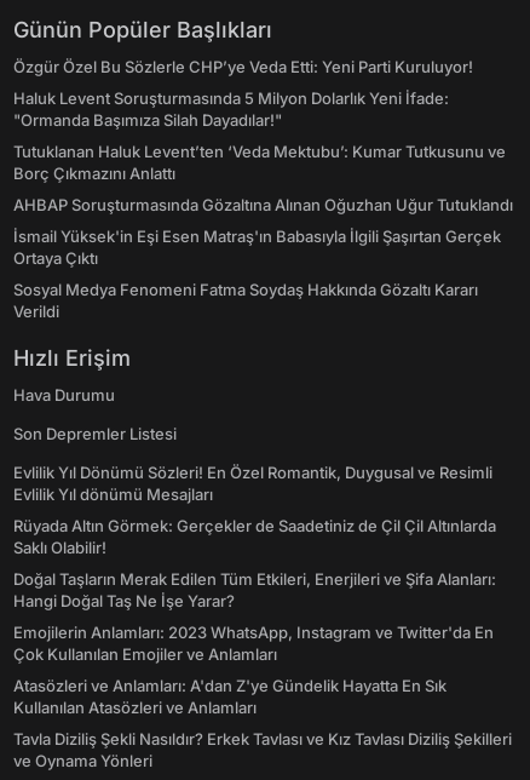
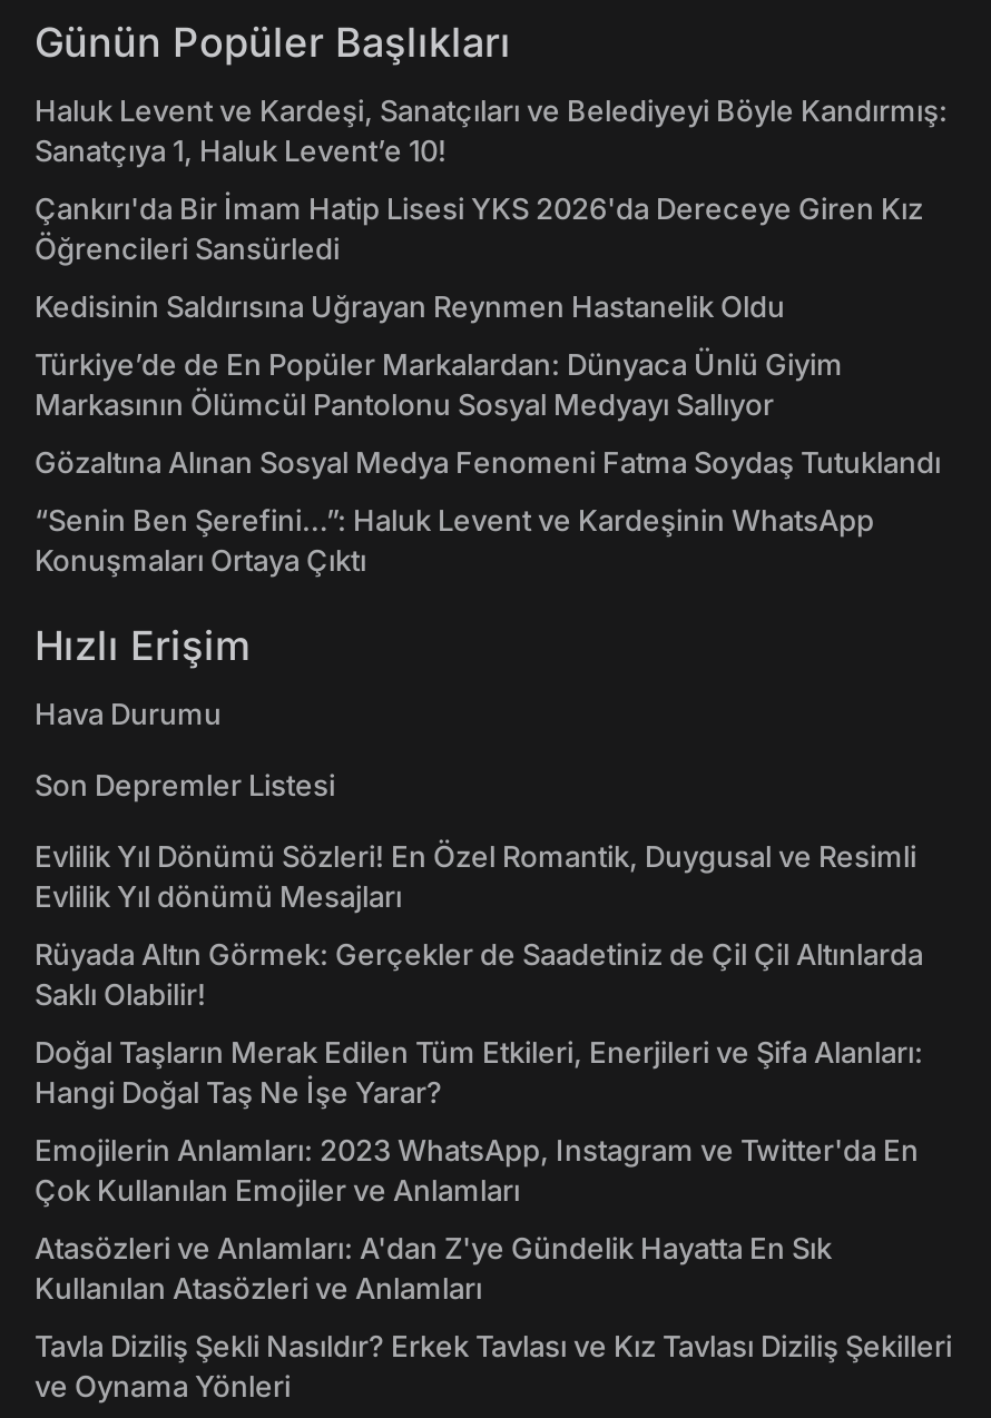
[13,57,473,76] Özgür Özel Bu Sözlerle CHP’ye Veda Etti: Yeni Parti Kuruluyor! -> [35,92,948,168] Haluk Levent ve Kardeşi, Sanatçıları ve Belediyeyi Böyle Kandırmış: | Sanatçıya 1, Haluk Levent’e 10!
[13,88,449,130] Haluk Levent Soruşturmasında 5 Milyon Dolarlık Yeni İfade: | "Ormanda Başımıza Silah Dayadılar!" -> [35,190,923,266] Çankırı'da Bir İmam Hatip Lisesi YKS 2026'da Dereceye Giren Kız | Öğrencileri Sansürledi
[13,142,506,183] Tutuklanan Haluk Levent’ten ‘Veda Mektubu’: Kumar Tutkusunu ve | Borç Çıkmazını Anlattı -> [35,288,785,324] Kedisinin Saldırısına Uğrayan Reynmen Hastanelik Oldu
[13,195,513,214] AHBAP Soruşturmasında Gözaltına Alınan Oğuzhan Uğur Tutuklandı -> [35,346,843,422] Türkiye’de de En Popüler Markalardan: Dünyaca Ünlü Giyim | Markasının Ölümcül Pantolonu Sosyal Medyayı Sallıyor
[13,226,501,268] İsmail Yüksek'in Eşi Esen Matraş'ın Babasıyla İlgili Şaşırtan Gerçek | Ortaya Çıktı -> [35,444,941,480] Gözaltına Alınan Sosyal Medya Fenomeni Fatma Soydaş Tutuklandı
[13,280,478,321] Sosyal Medya Fenomeni Fatma Soydaş Hakkında Gözaltı Kararı | Verildi -> [35,502,874,578] “Senin Ben Şerefini…”: Haluk Levent ve Kardeşinin WhatsApp | Konuşmaları Ortaya Çıktı

